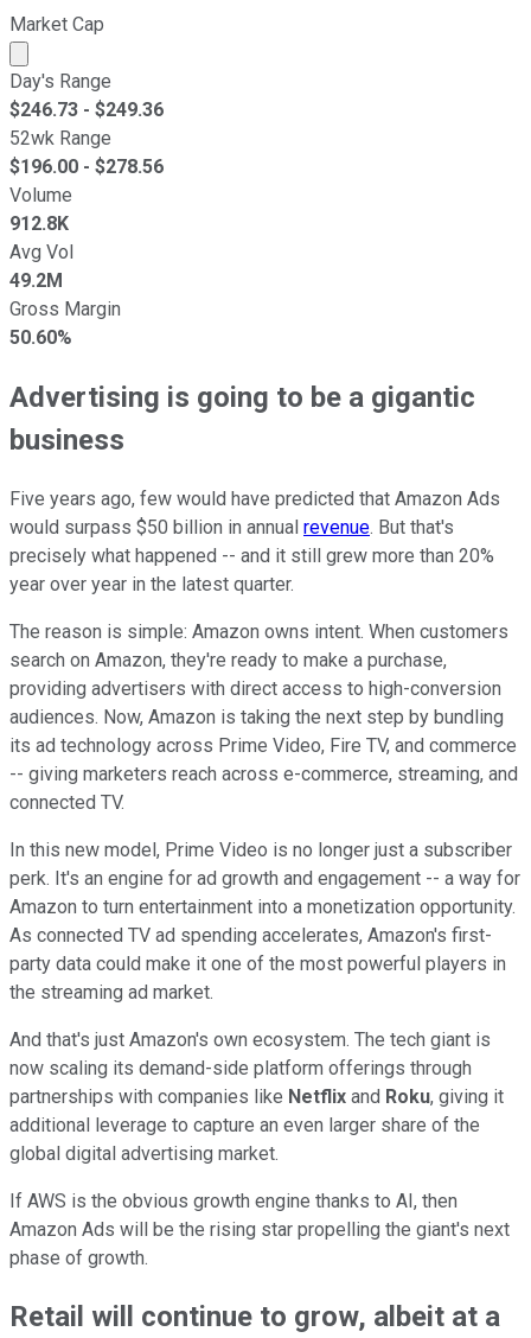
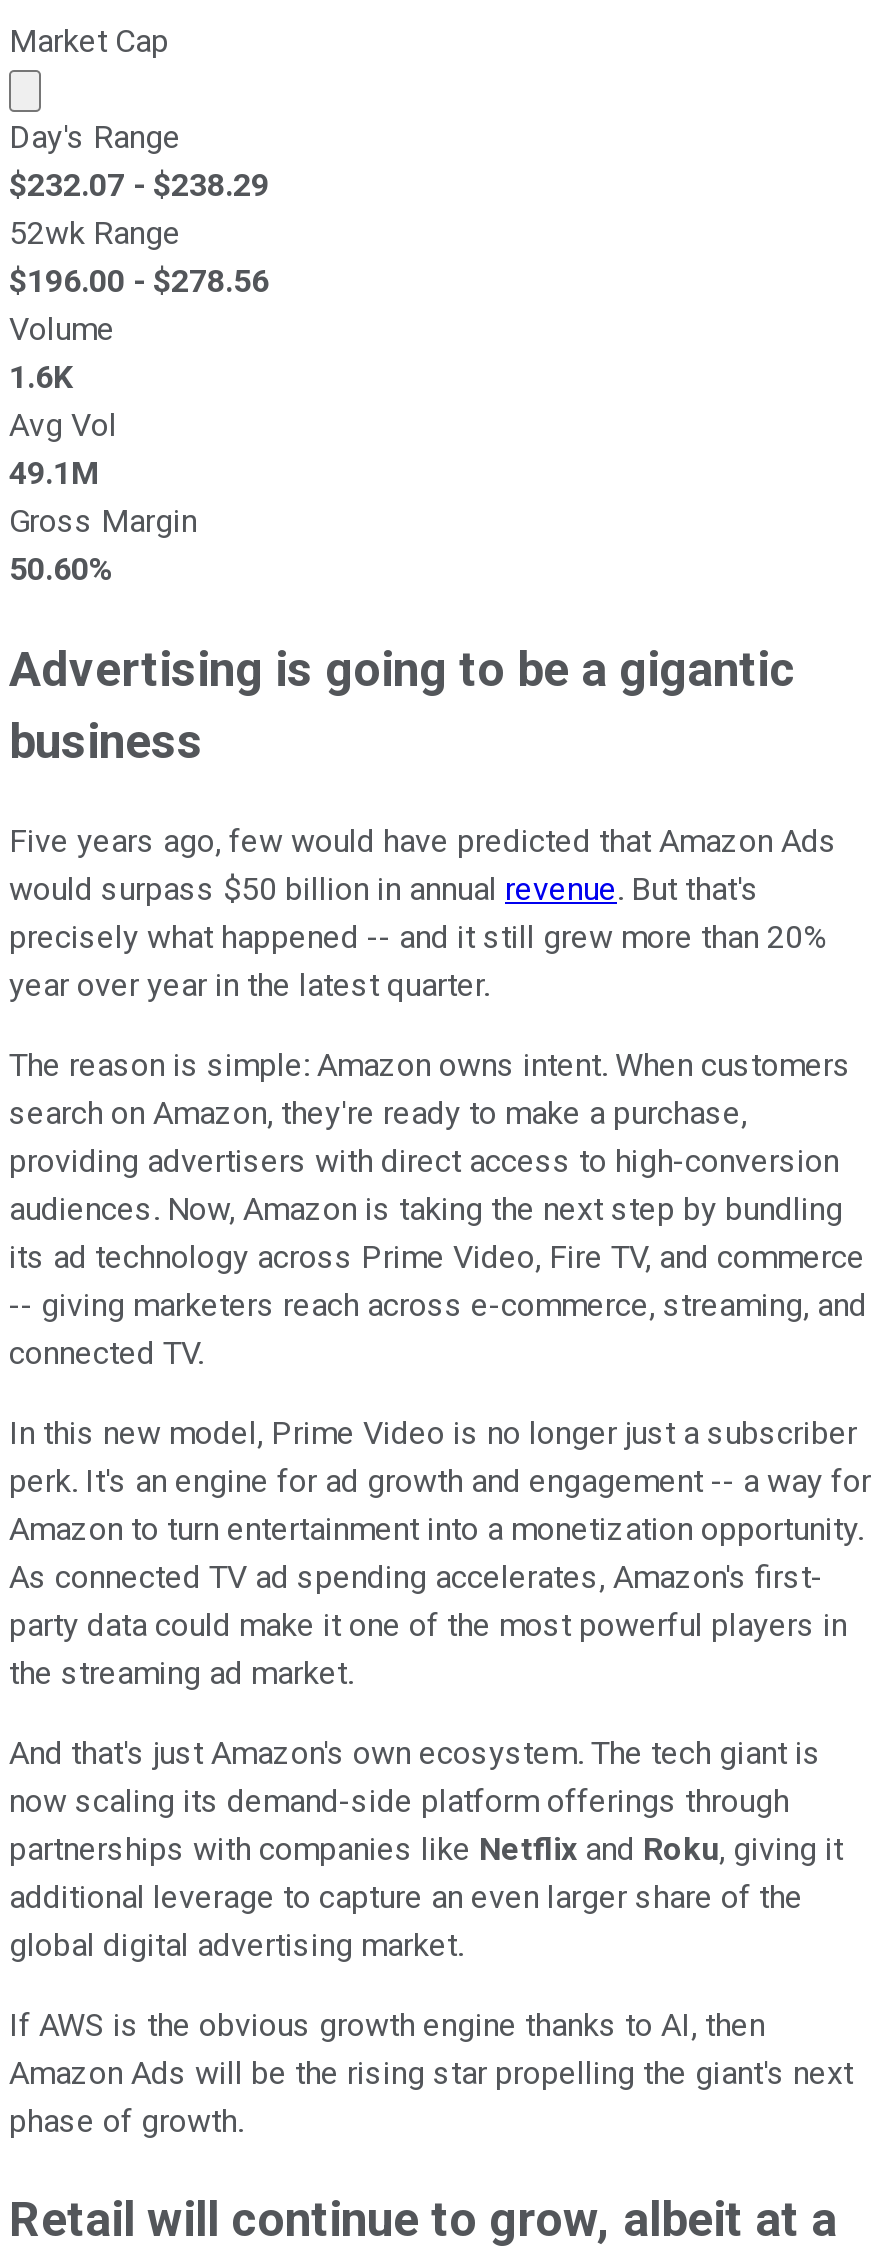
[9,98,164,121] $246.73 - $249.36 -> [9,165,269,203] $232.07 - $238.29
[9,212,69,235] 912.8K -> [9,357,73,395] 1.6K
[9,269,63,291] 49.2M -> [9,453,99,491] 49.1M

